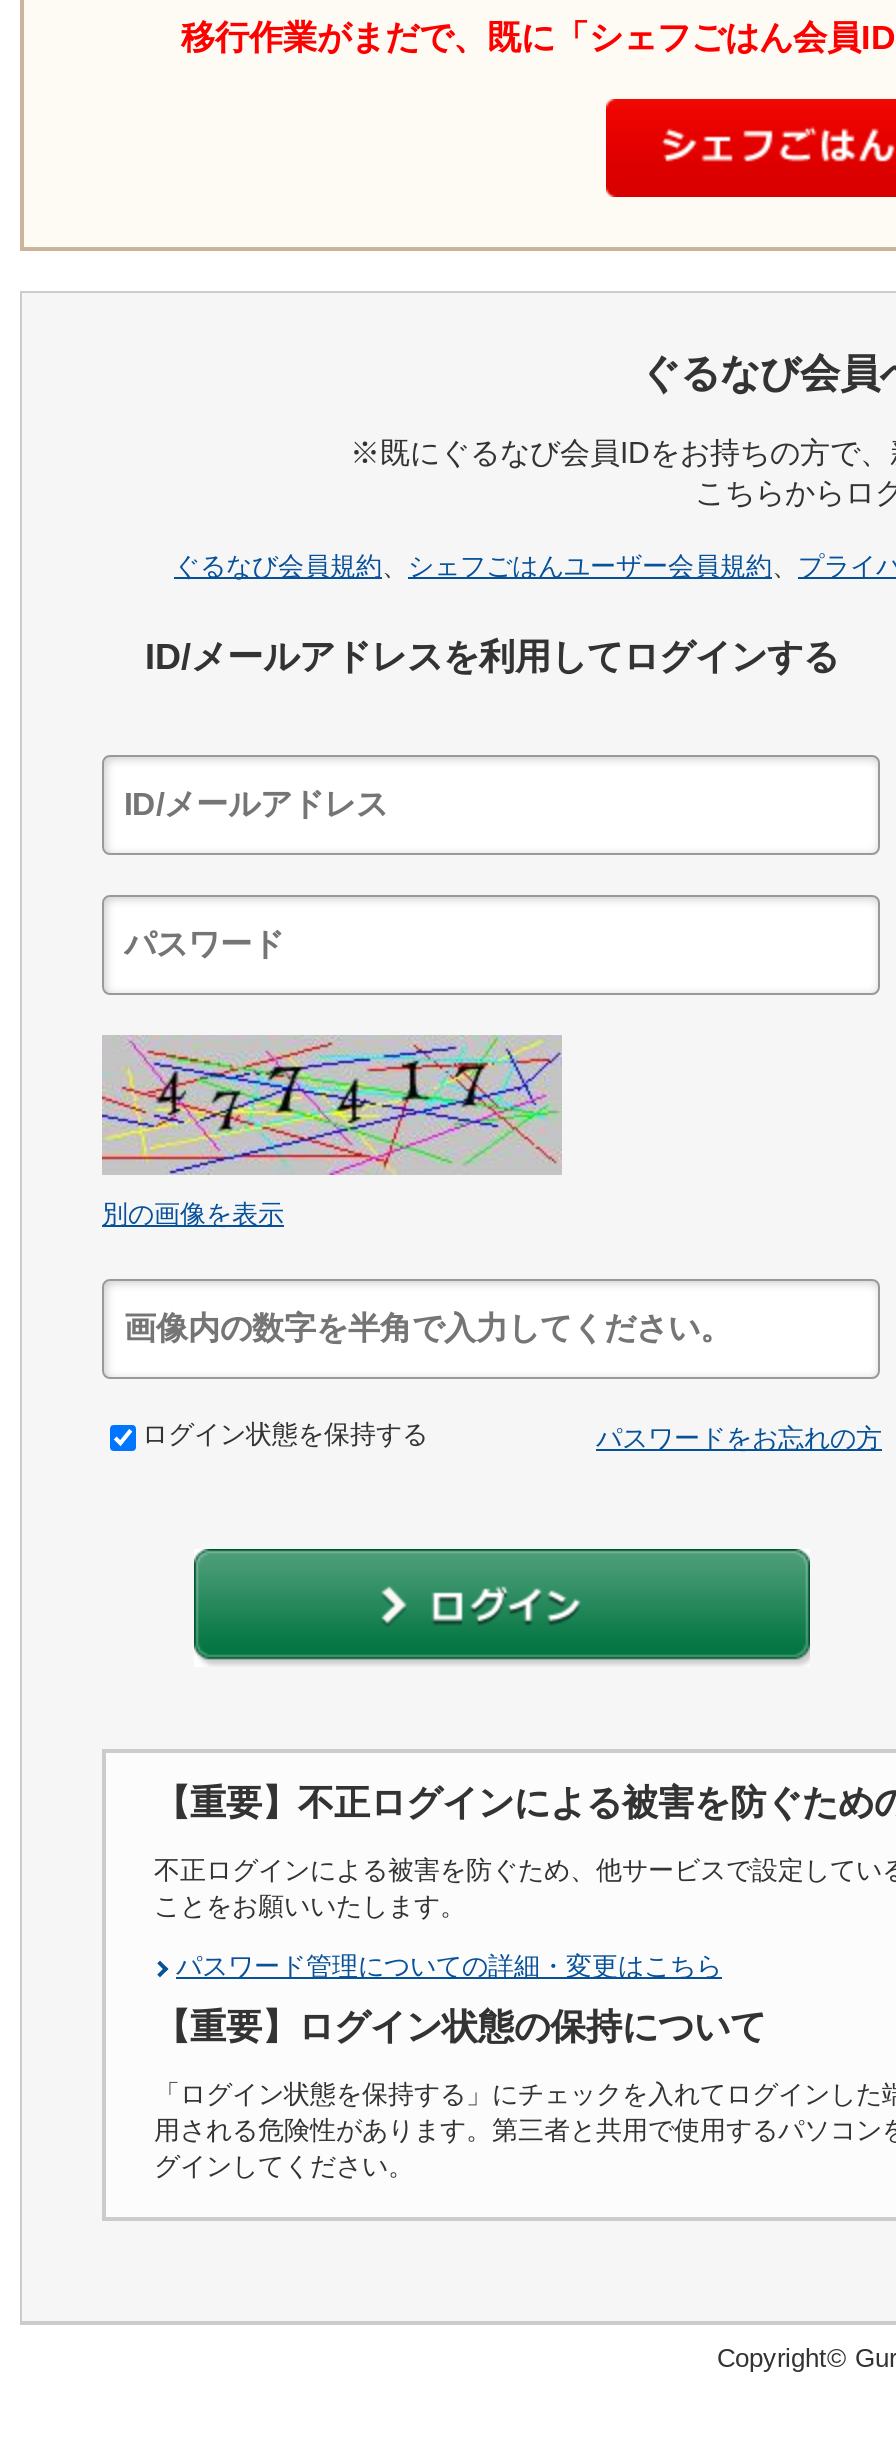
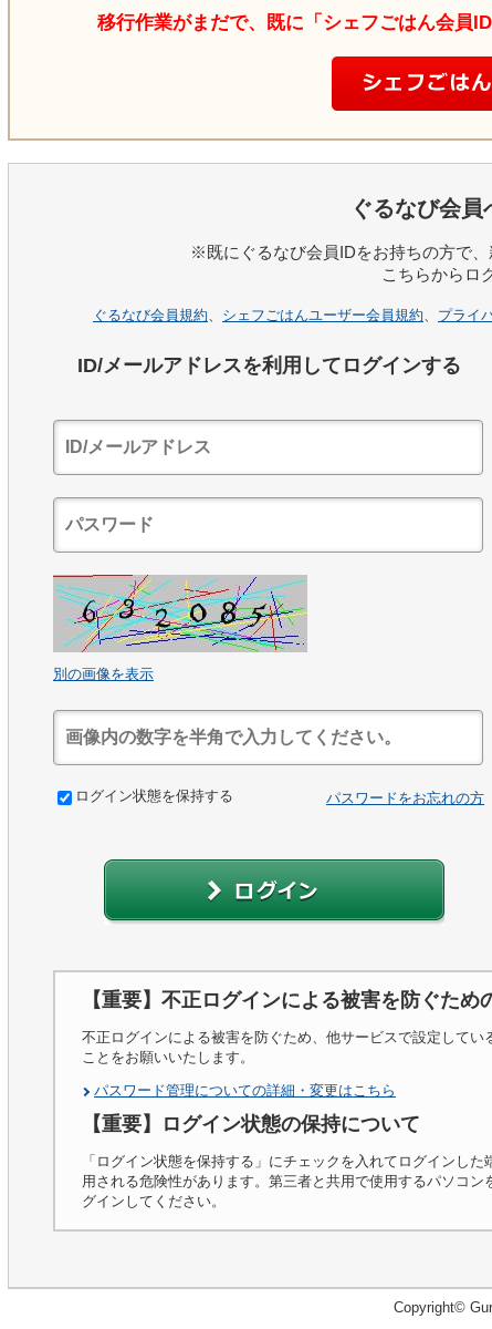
[102,1035,560,1175] [image] -> [53,575,306,651] [image]

